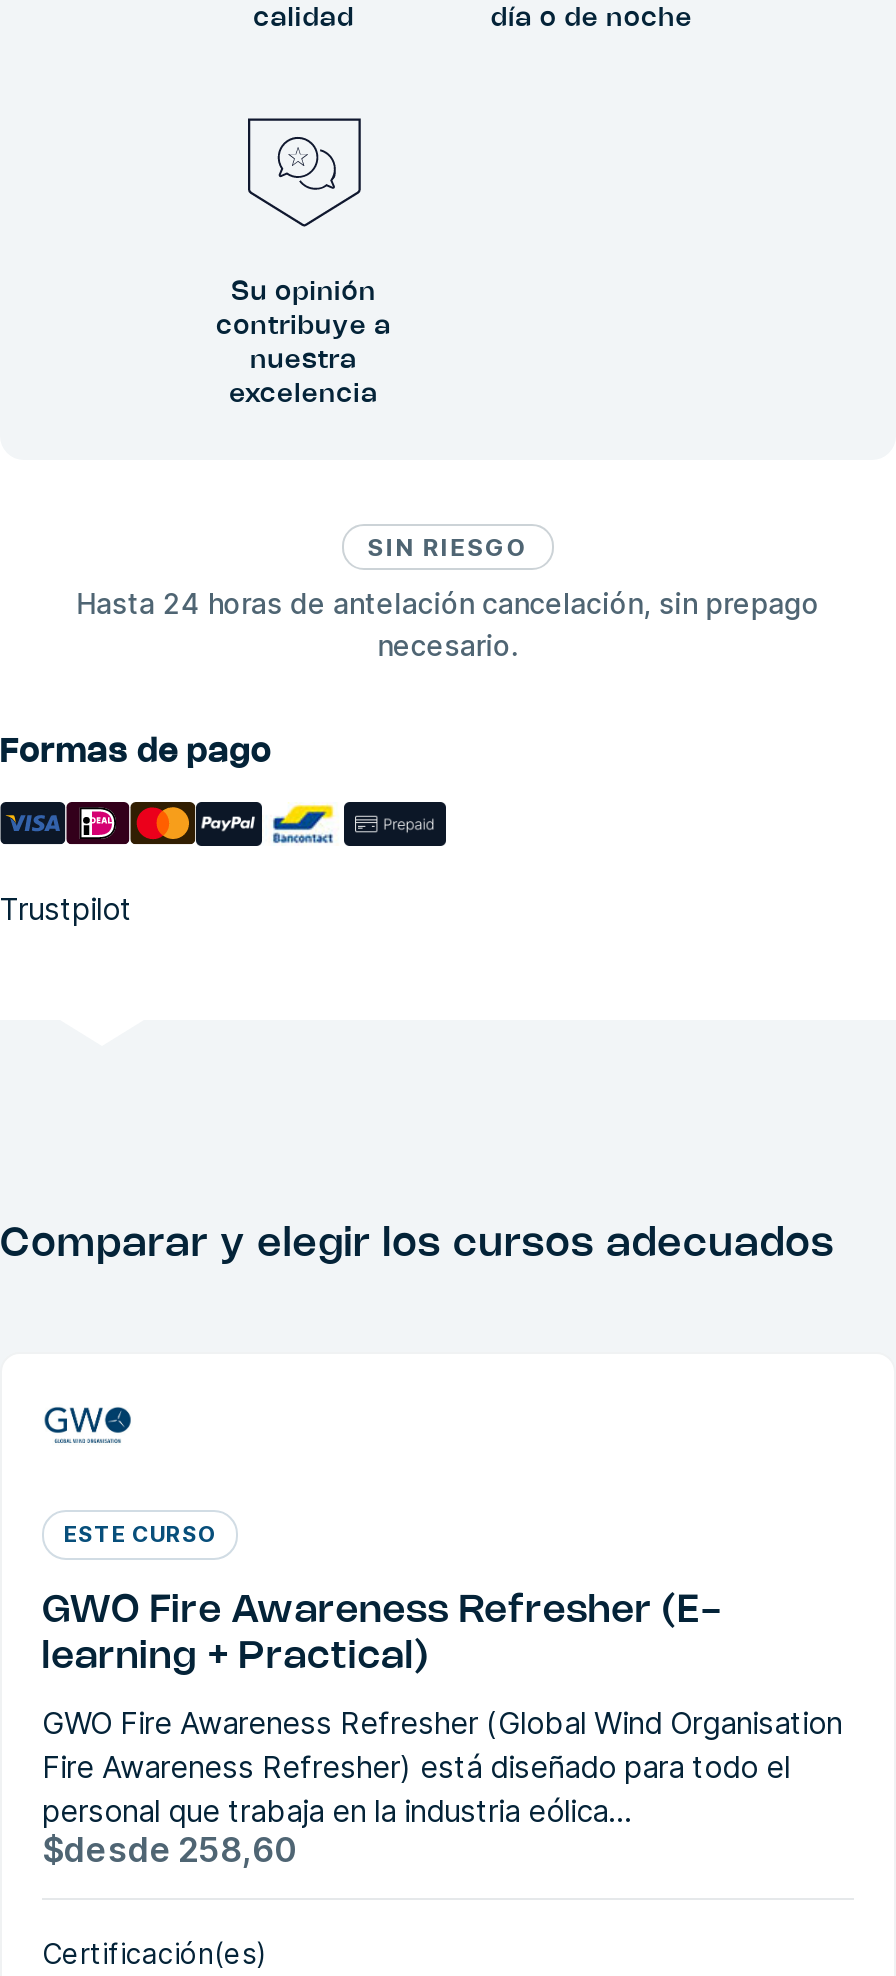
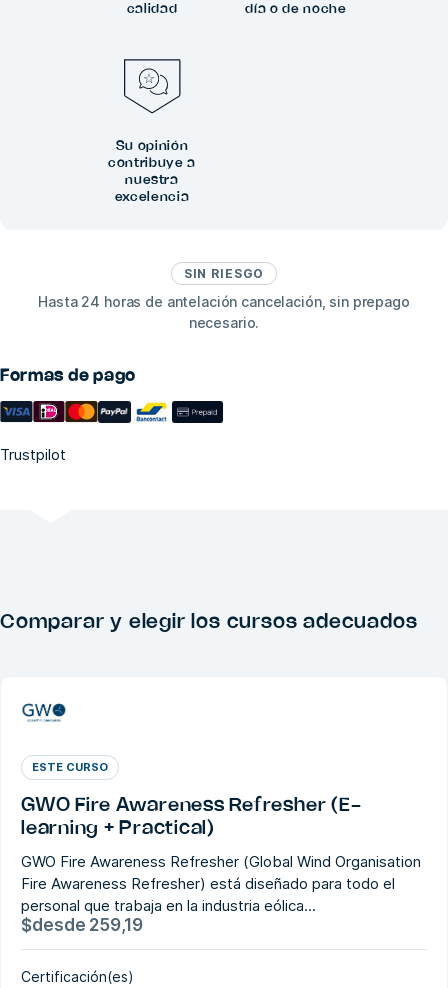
[42,1830,296,1870] $desde 258,60 -> [21,915,143,935] $desde 259,19

